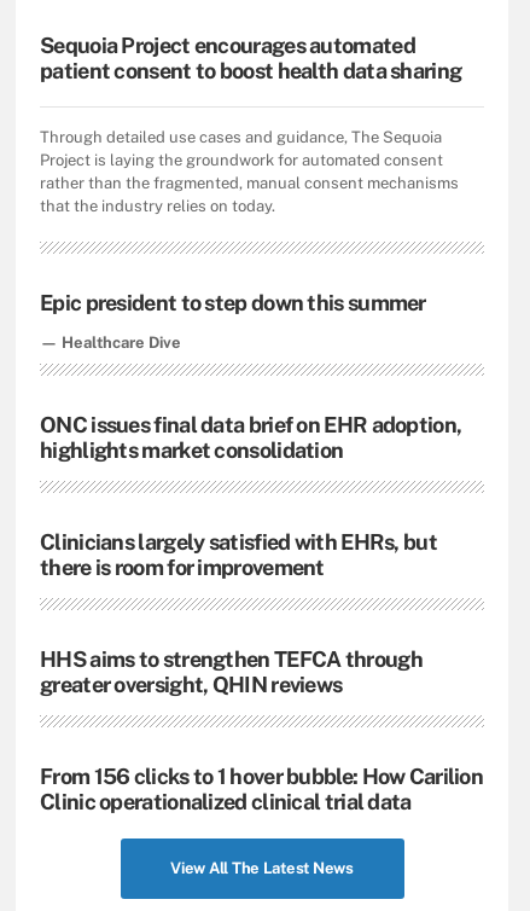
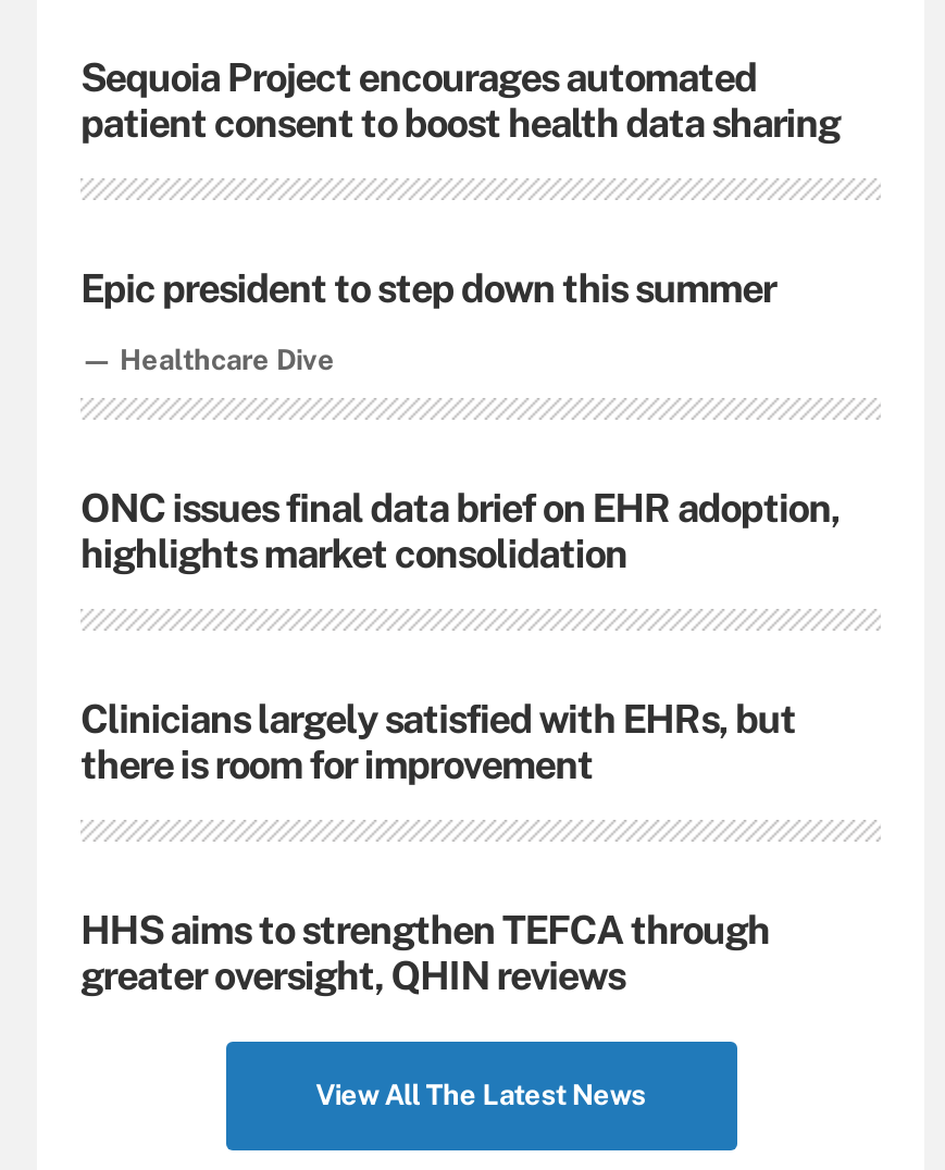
[40,128,459,215] Through detailed use cases and guidance, The Sequoia | Project is laying the groundwork for automated consent | rather than the fragmented, manual consent mechanisms | that the industry relies on today. -> none
[40,763,483,814] From 156 clicks to 1 hover bubble: How Carilion | Clinic operationalized clinical trial data -> none

